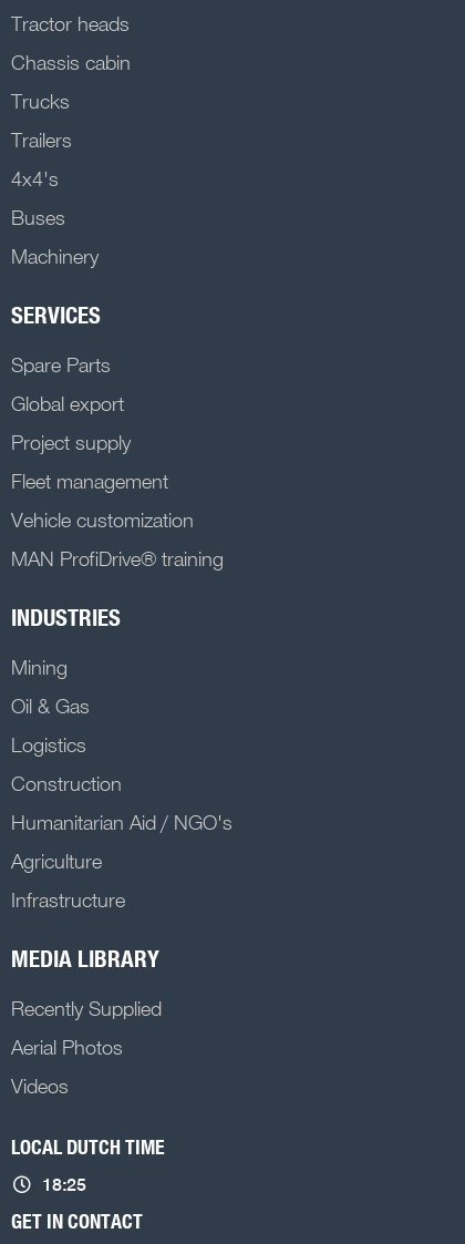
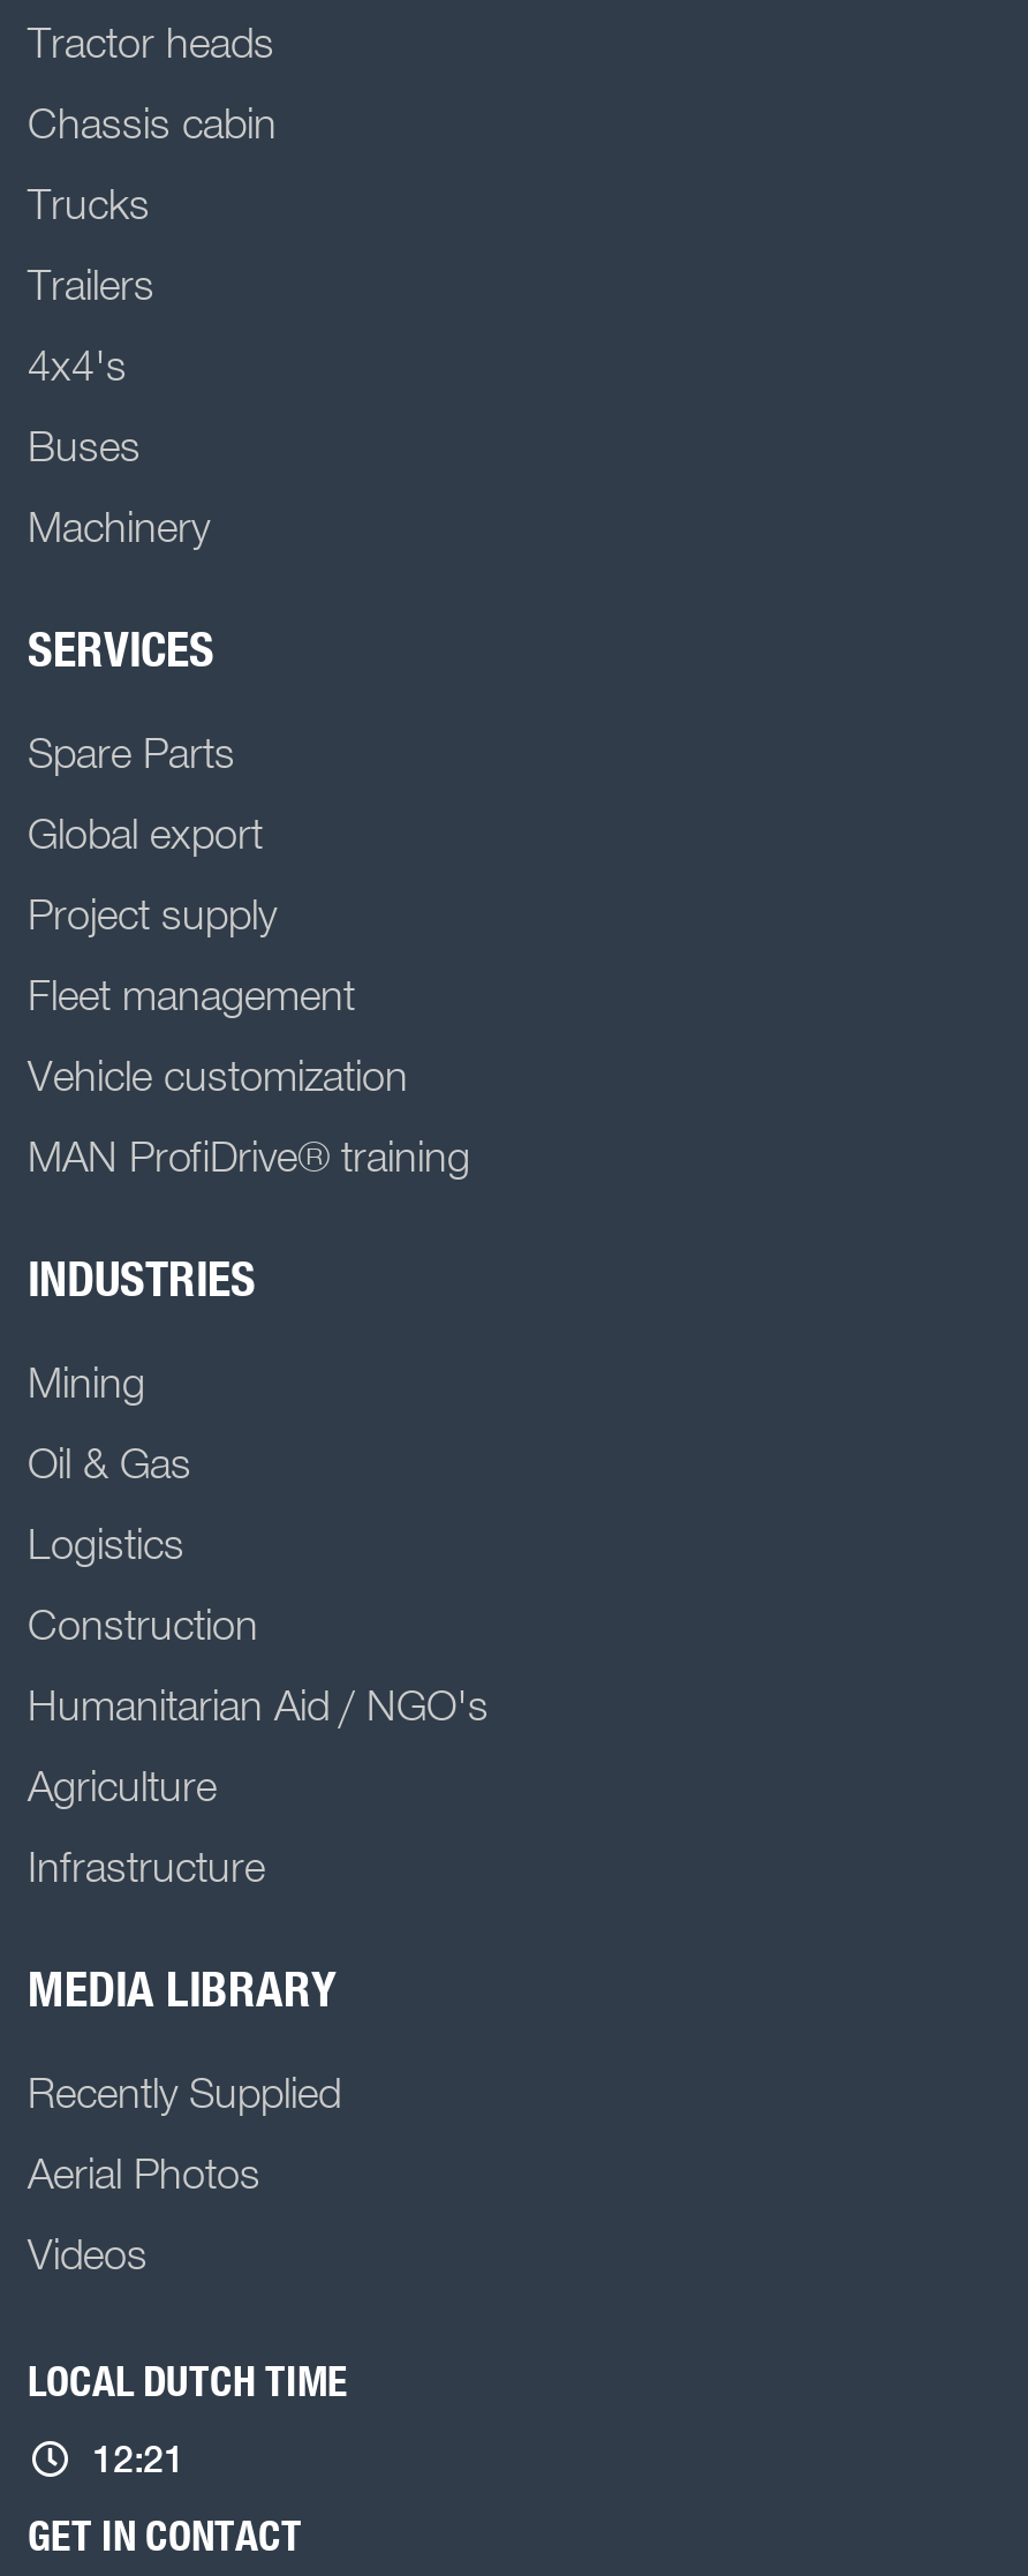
[42,1173,86,1195] 18:25 -> [92,2435,184,2481] 12:21

